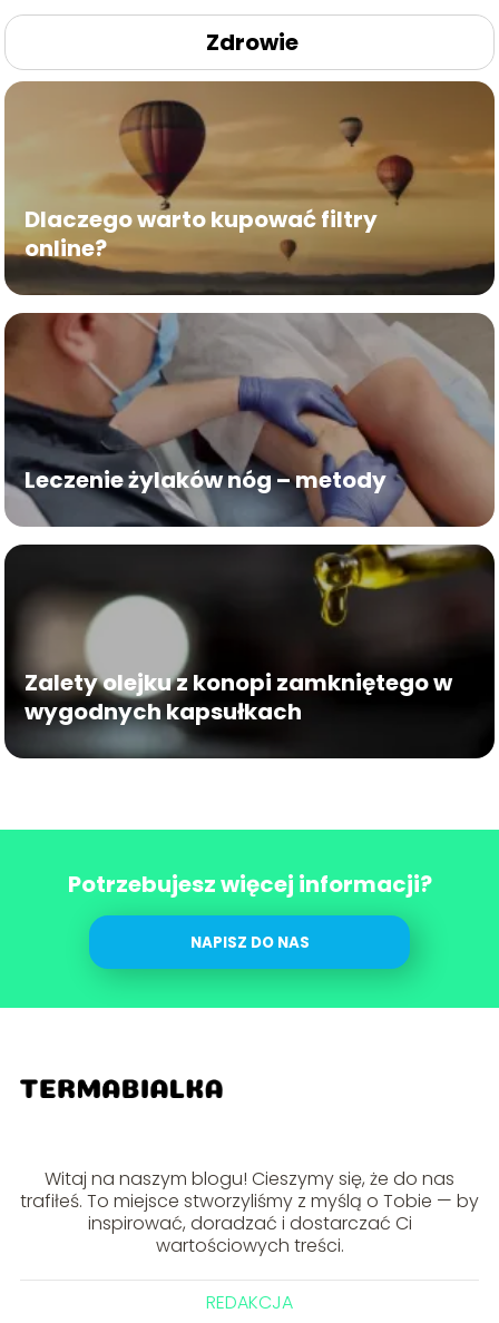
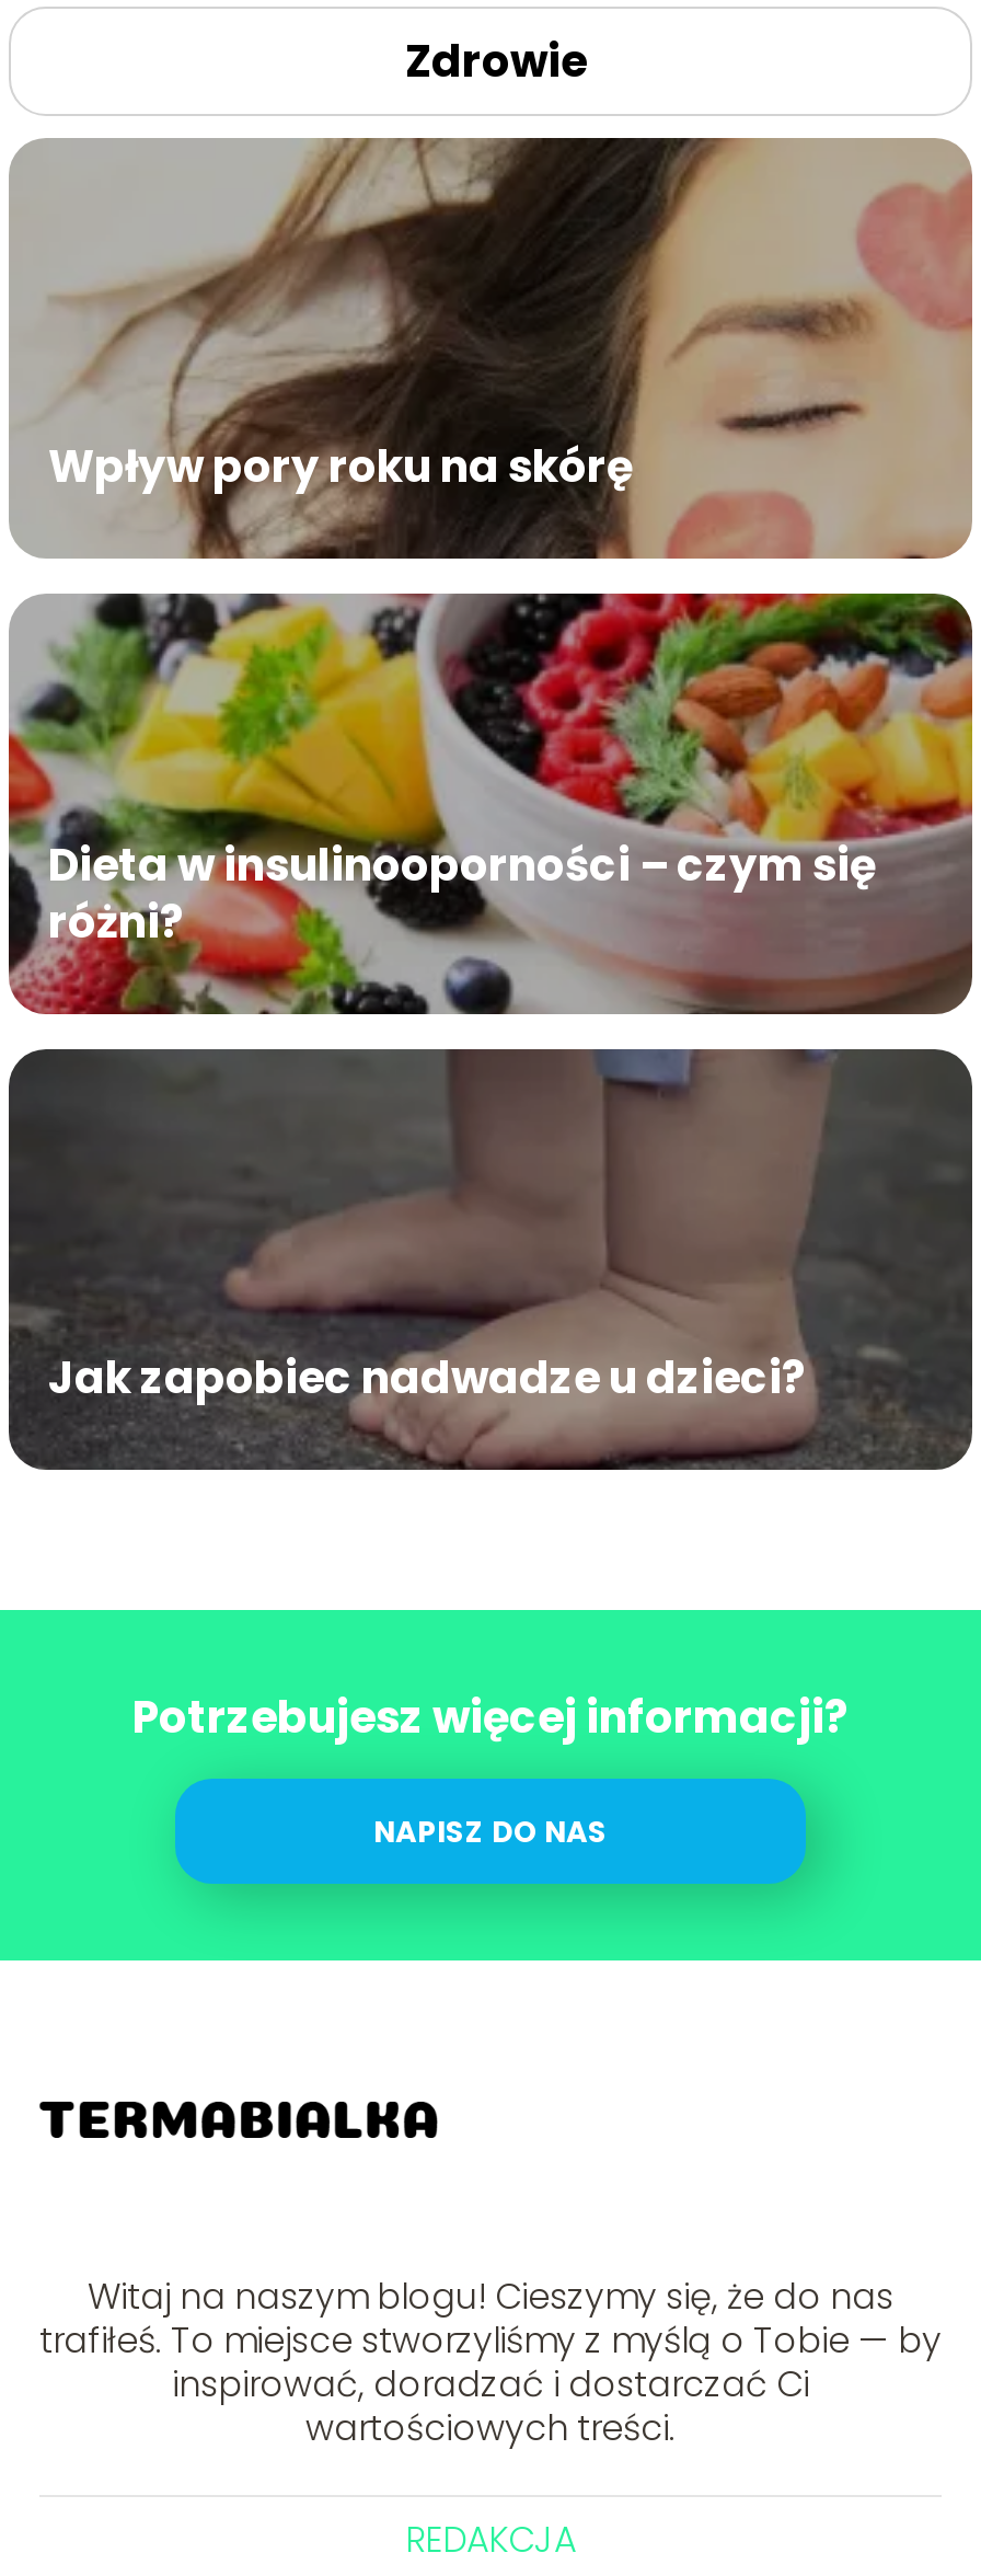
[4,80,495,296] [image] | Dlaczego warto kupować filtry | online? -> [9,136,972,561] [image] | Wpływ pory roku na skórę
[3,313,495,528] [image] | Leczenie żylaków nóg – metody -> [7,591,974,1016] [image] | Dieta w insulinooporności – czym się | różni?
[6,545,493,757] [image] | Zalety olejku z konopi zamkniętego w | wygodnych kapsułkach -> [9,1047,972,1470] [image] | Jak zapobiec nadwadze u dzieci?

